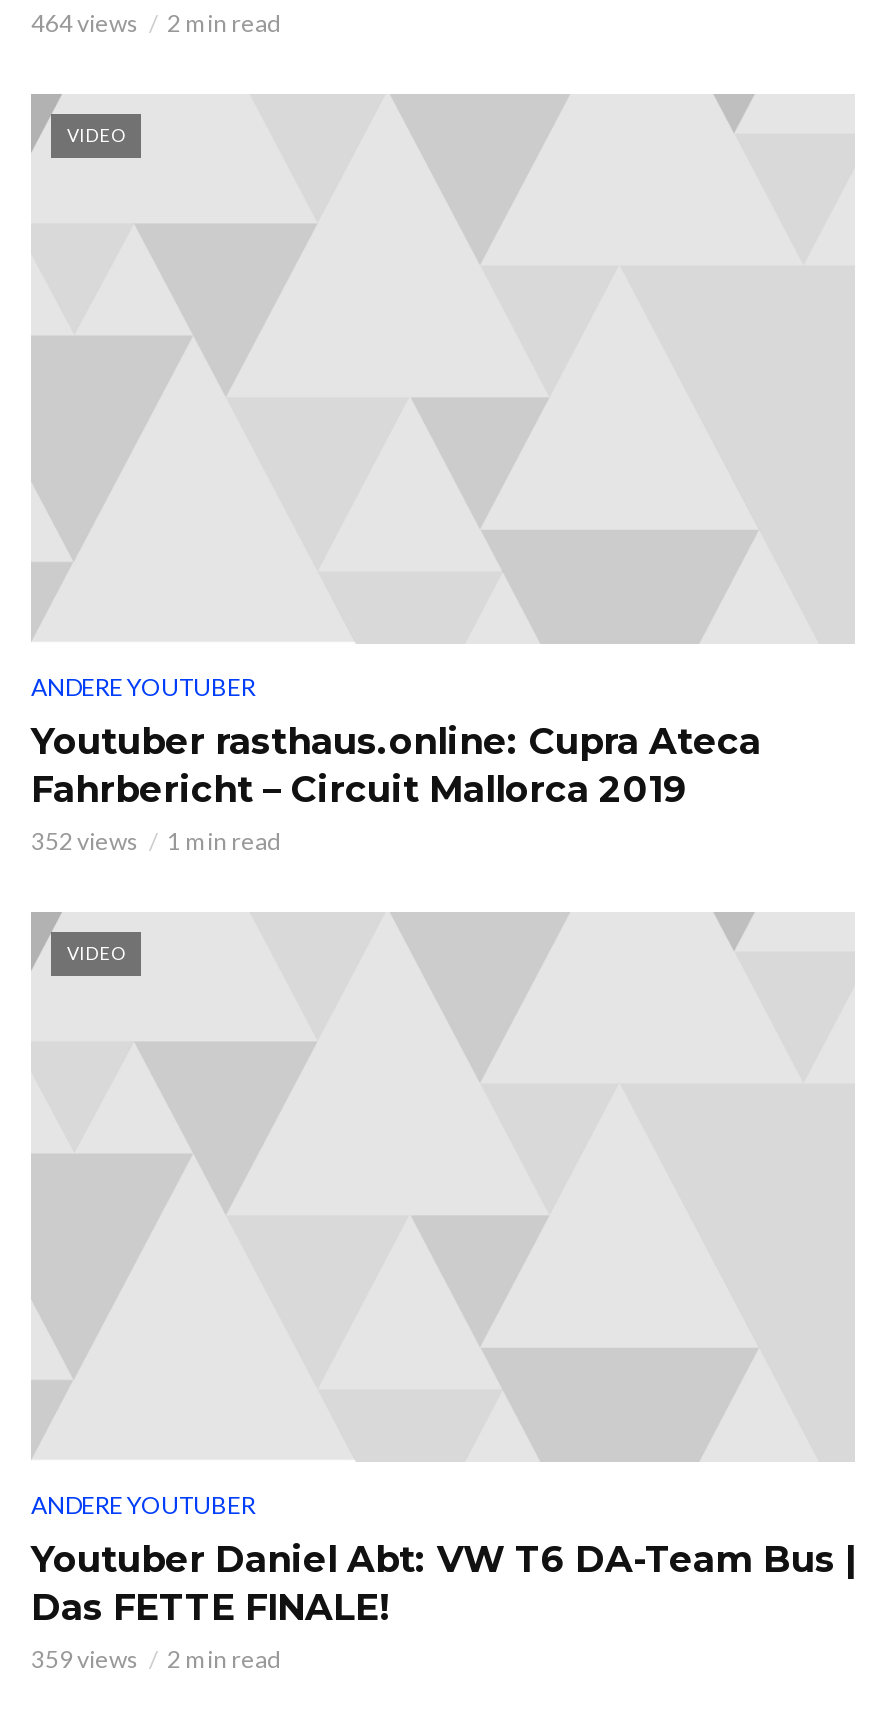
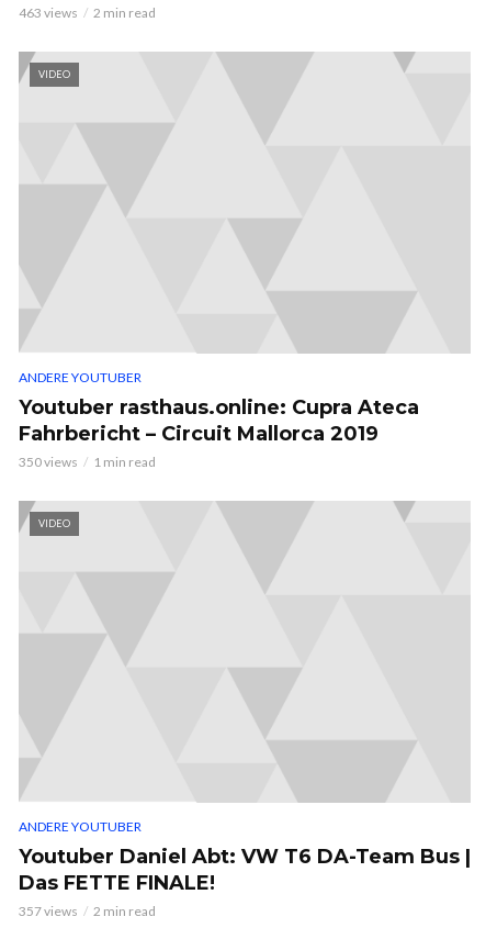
[31,8,281,38] 464 views 2 min read -> [19,5,156,21] 463 views 2 min read
[31,827,281,857] 352 views 1 min read -> [19,454,156,470] 350 views 1 min read
[31,1645,281,1675] 359 views 2 min read -> [19,903,156,920] 357 views 2 min read

